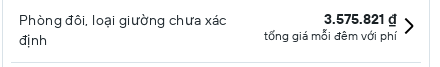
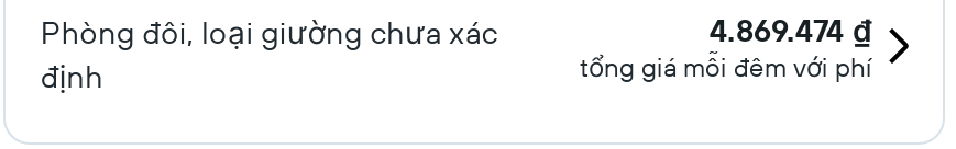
[324,10,397,28] 3.575.821 ₫ -> [710,11,872,50] 4.869.474 ₫

